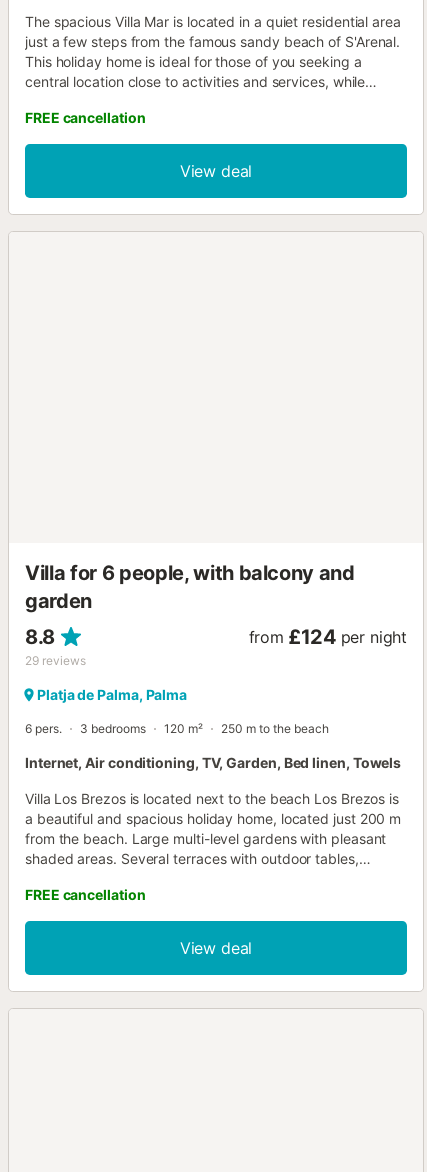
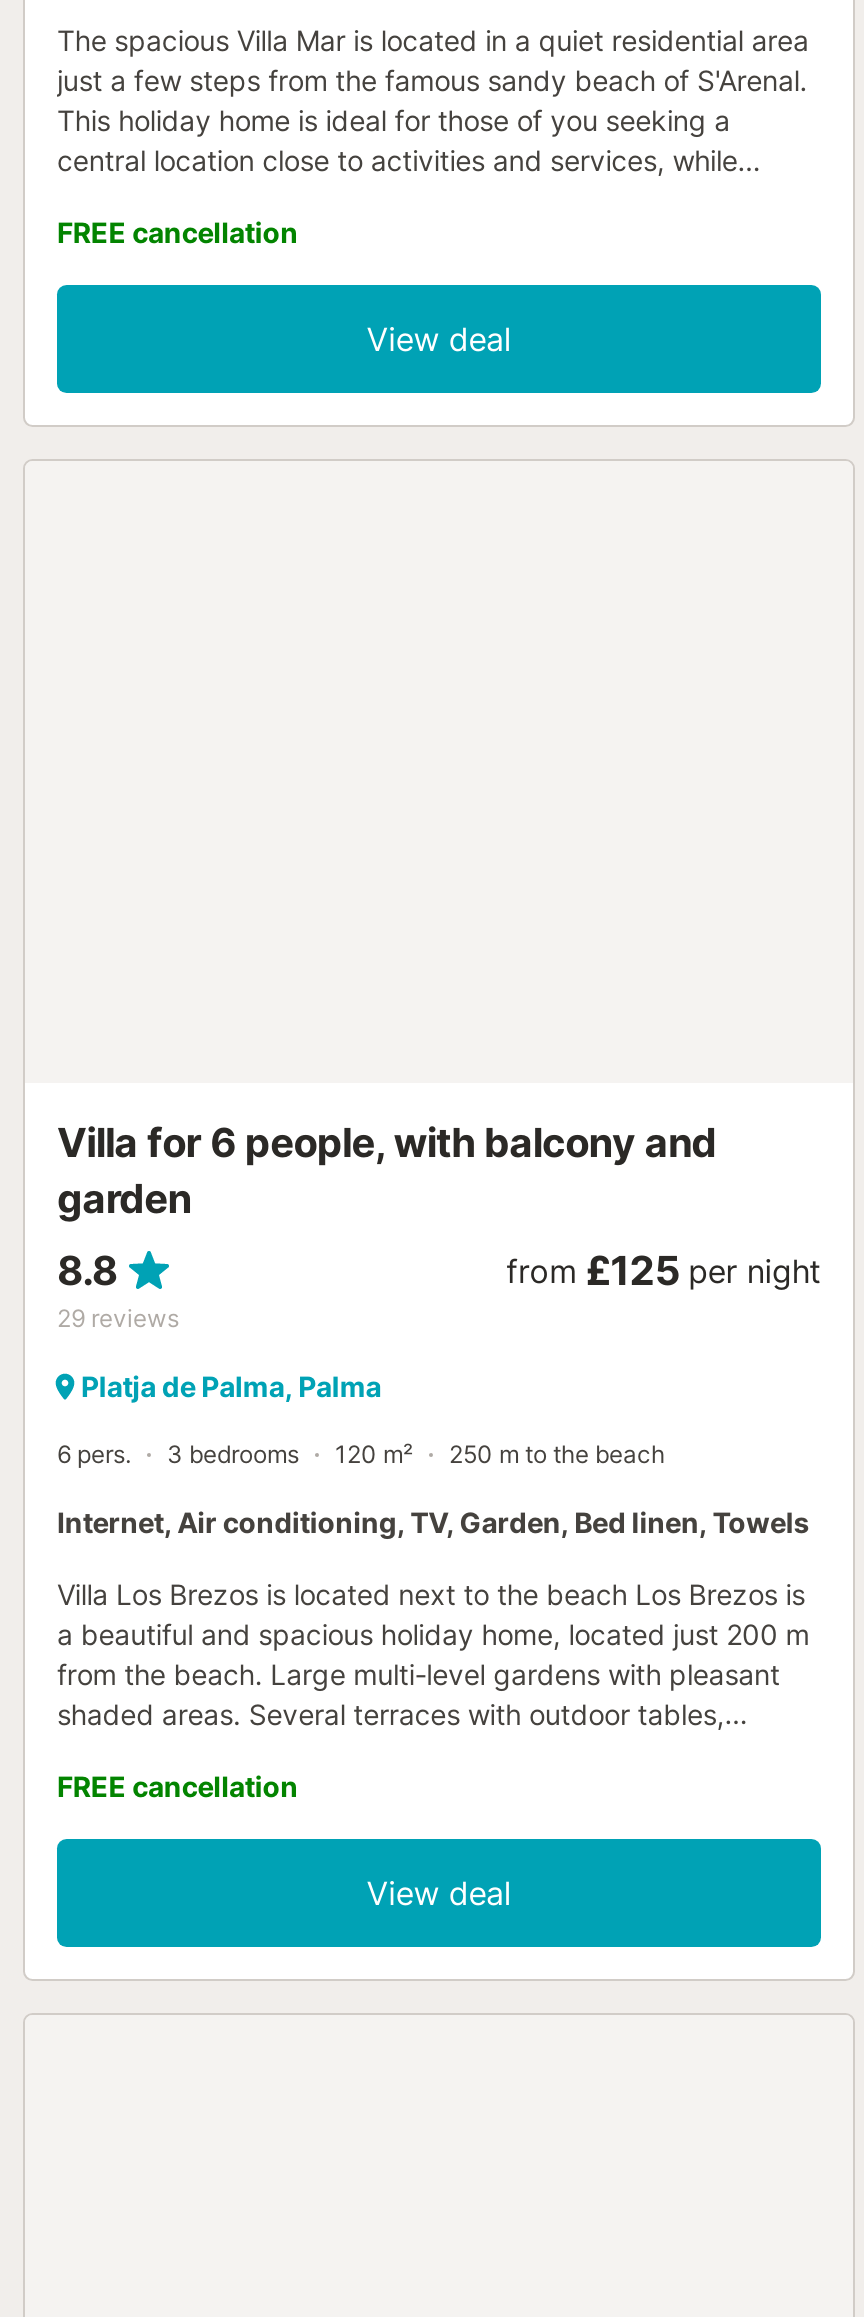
[249,625,407,649] from £124 per night -> [506,1246,821,1294] from £125 per night

